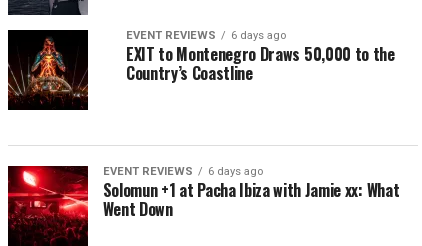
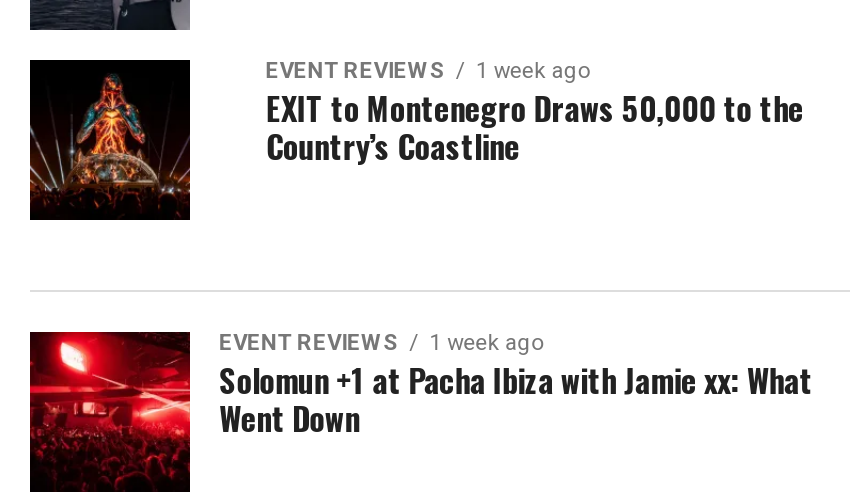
[126,29,286,42] EVENT REVIEWS 6 days ago -> [266,58,590,84] EVENT REVIEWS 1 week ago
[103,165,263,178] EVENT REVIEWS 6 days ago -> [219,330,543,356] EVENT REVIEWS 1 week ago

